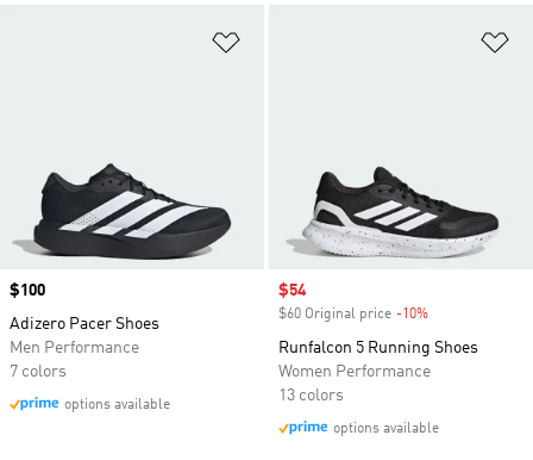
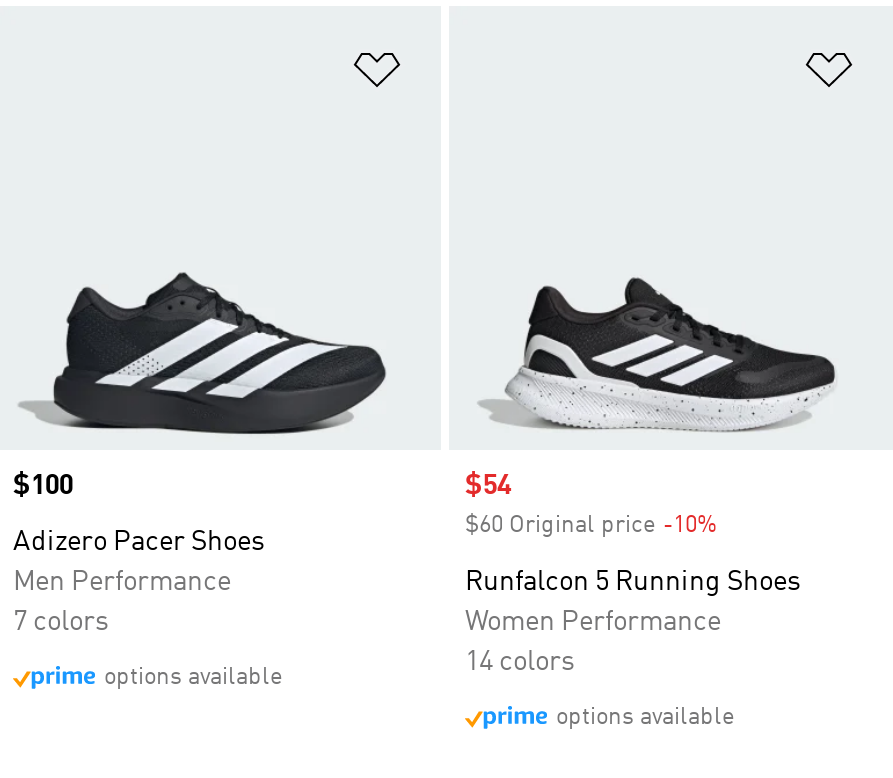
[278,387,344,404] 13 colors -> [465,648,575,676] 14 colors

